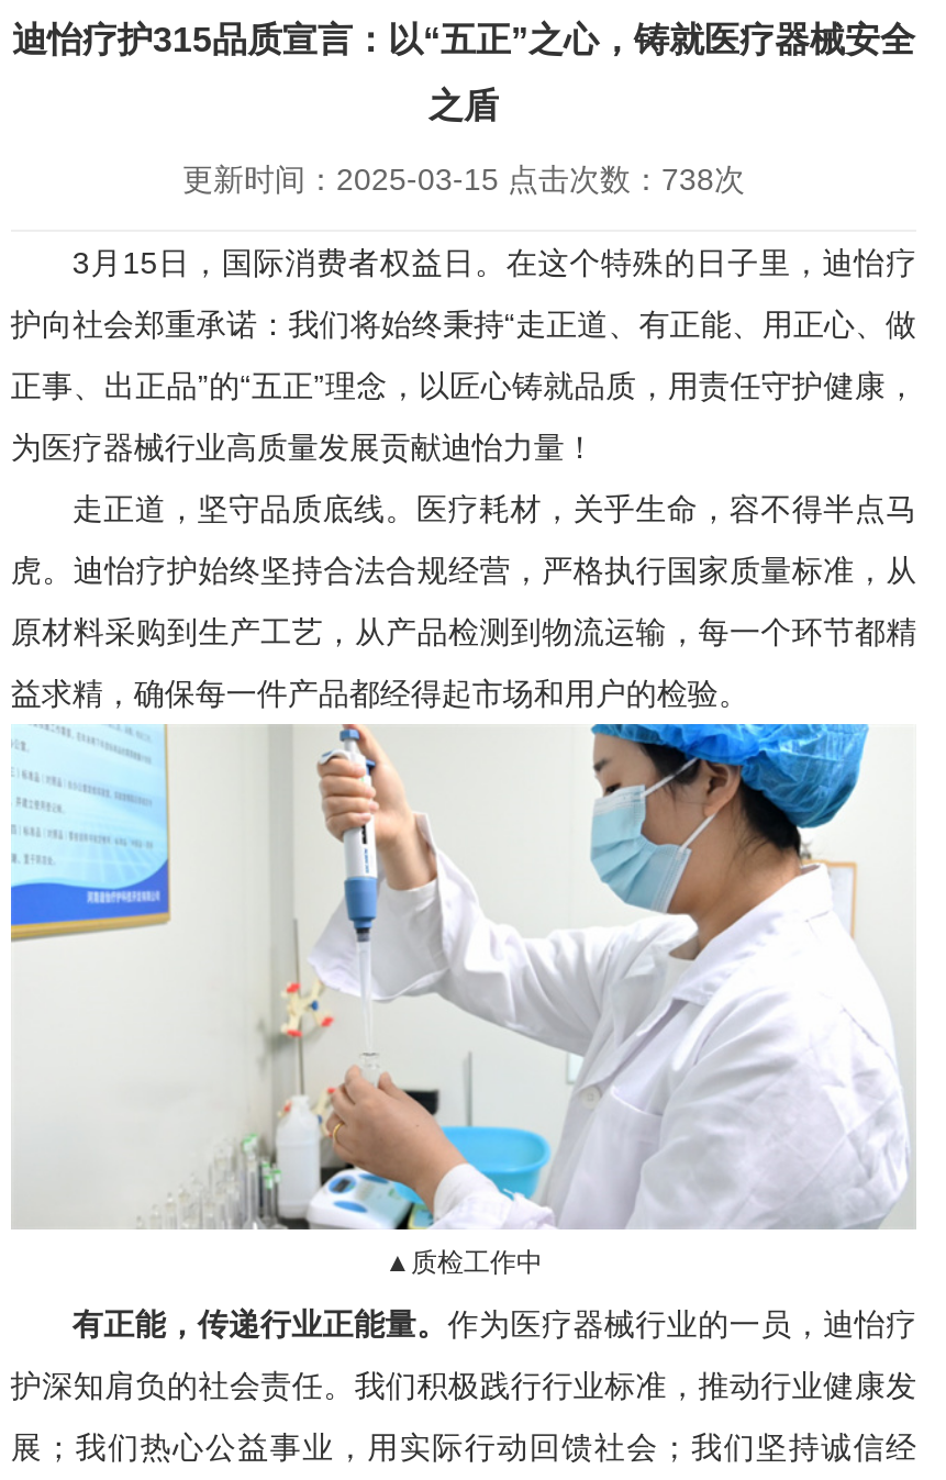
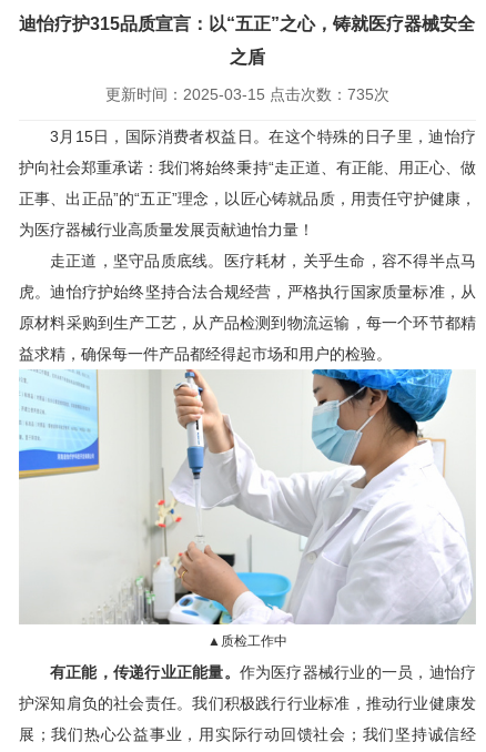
[182,161,745,196] 更新时间：2025-03-15点击次数：738次 -> [105,85,389,103] 更新时间：2025-03-15点击次数：735次

